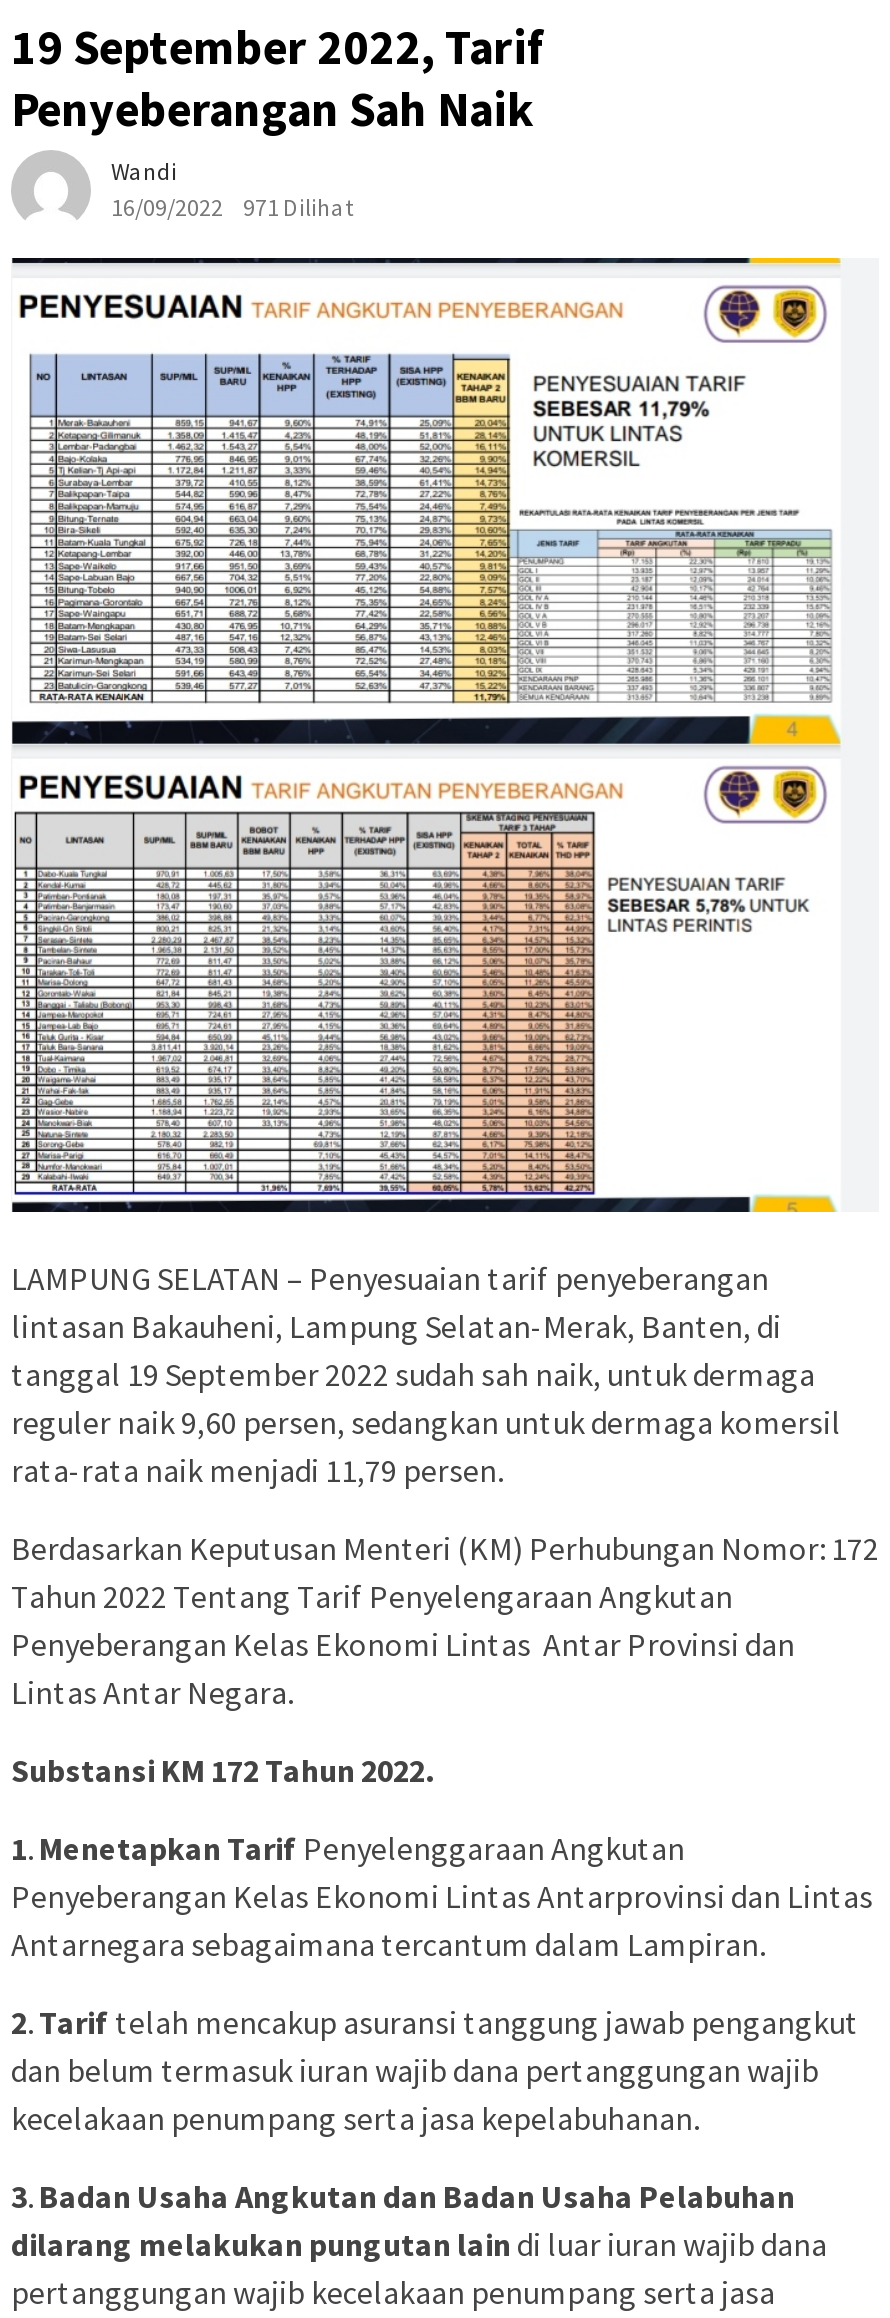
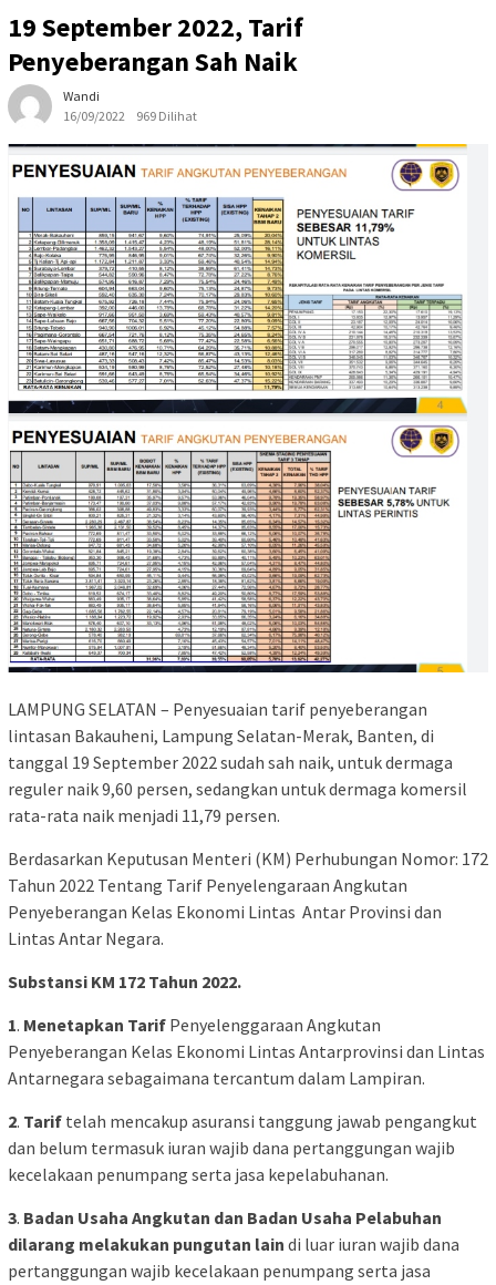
[111,193,353,223] 16/09/2022 971 Dilihat -> [63,108,197,125] 16/09/2022 969 Dilihat

